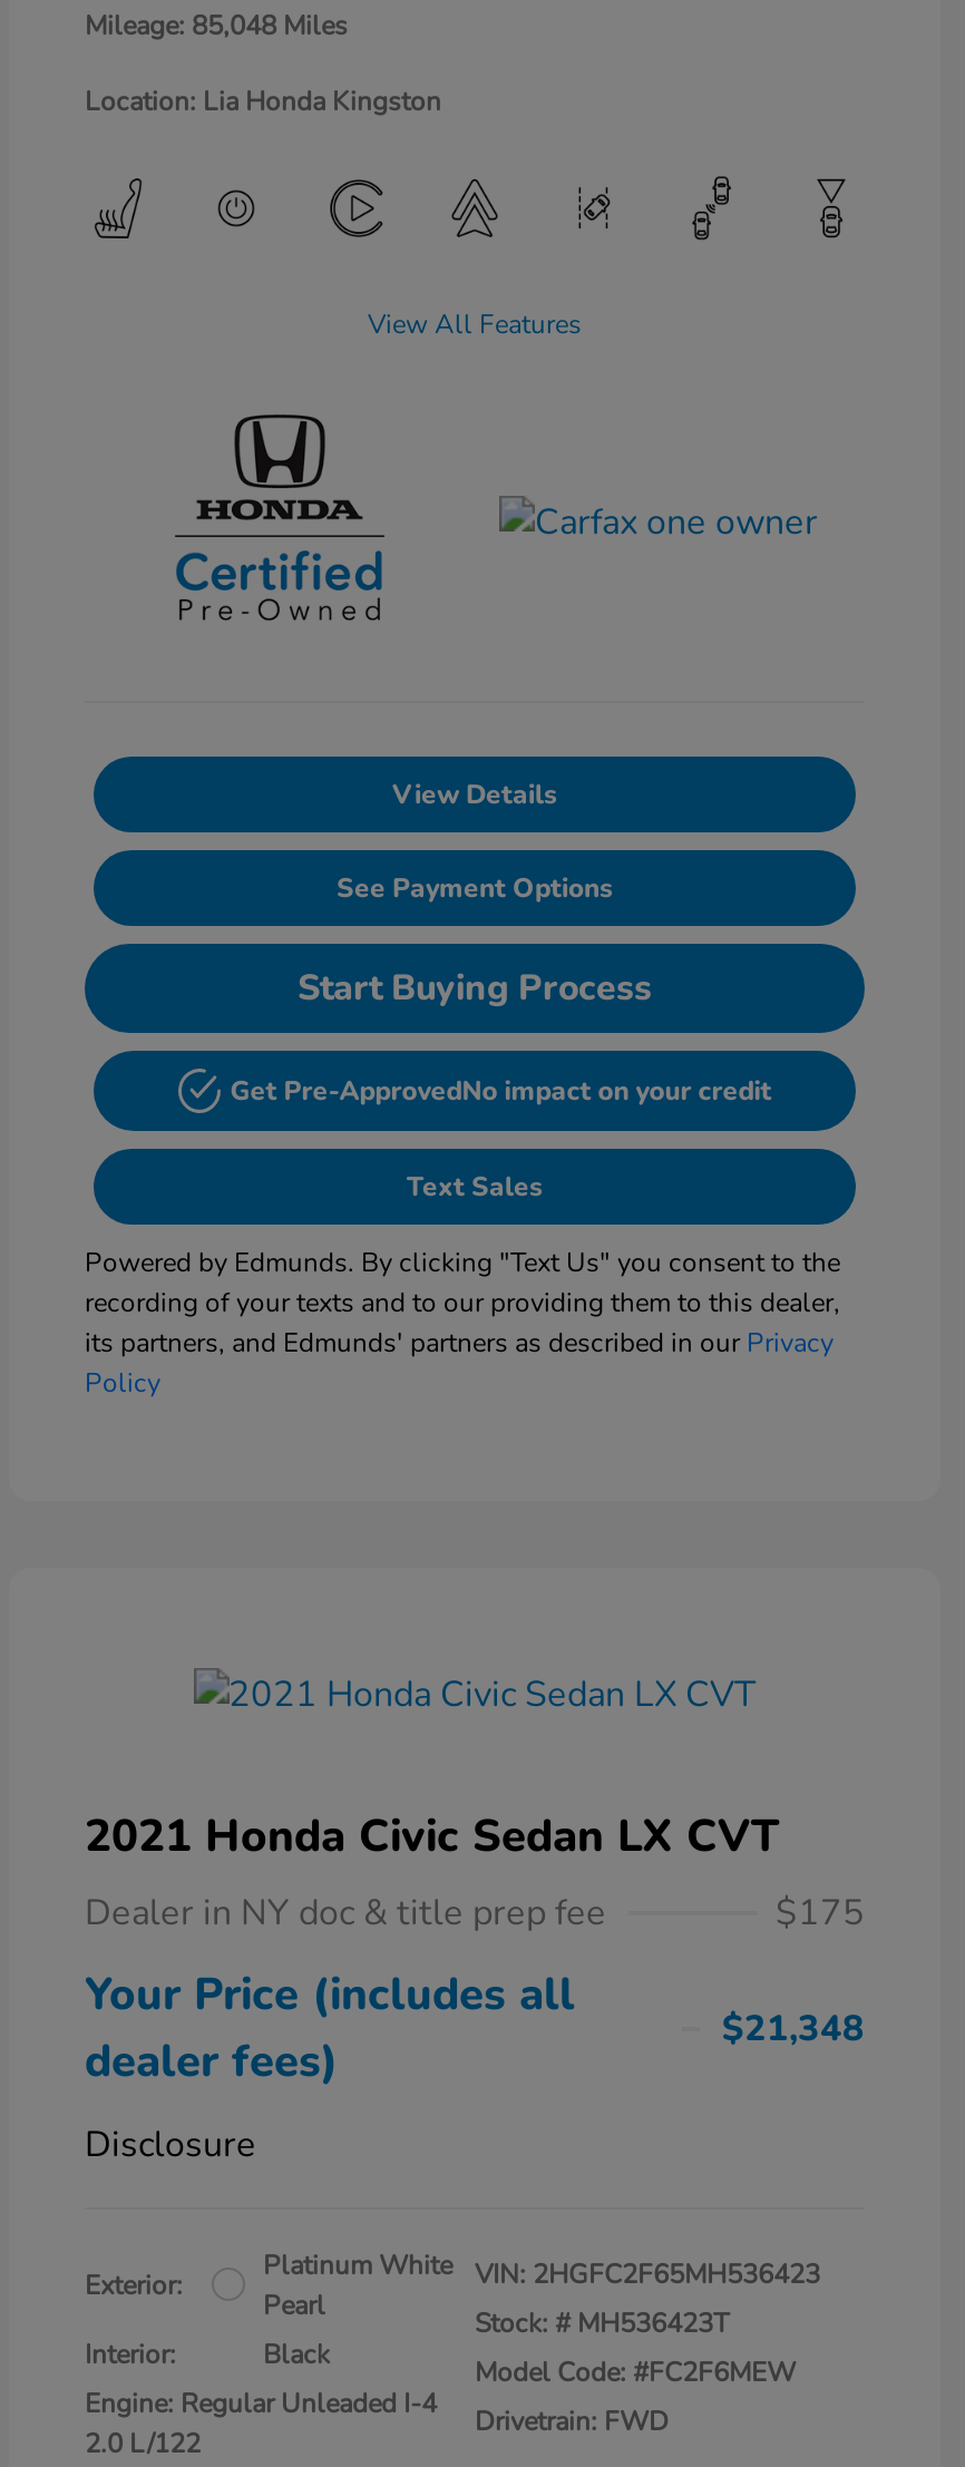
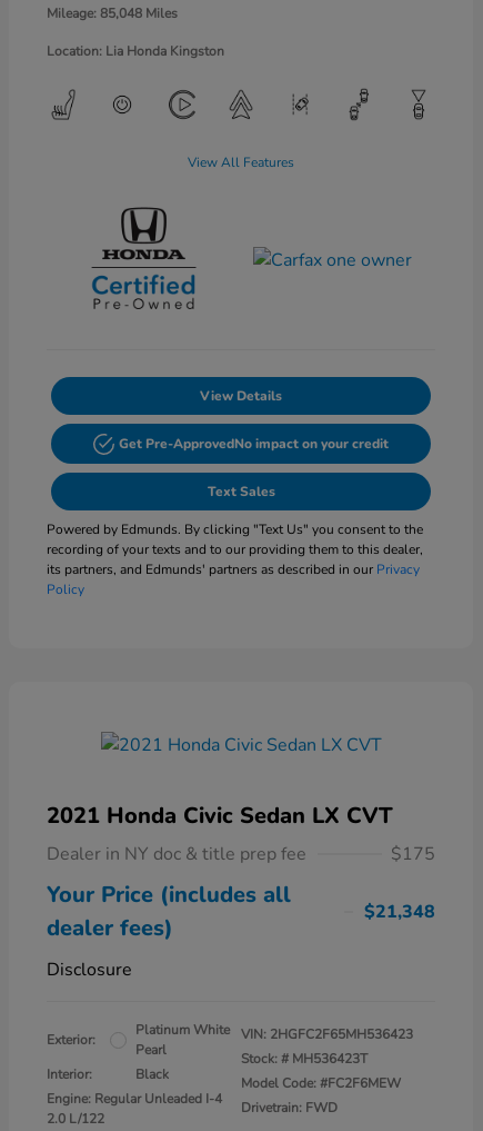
[298,870,652,1012] See Payment Options | Start Buying Process -> none

